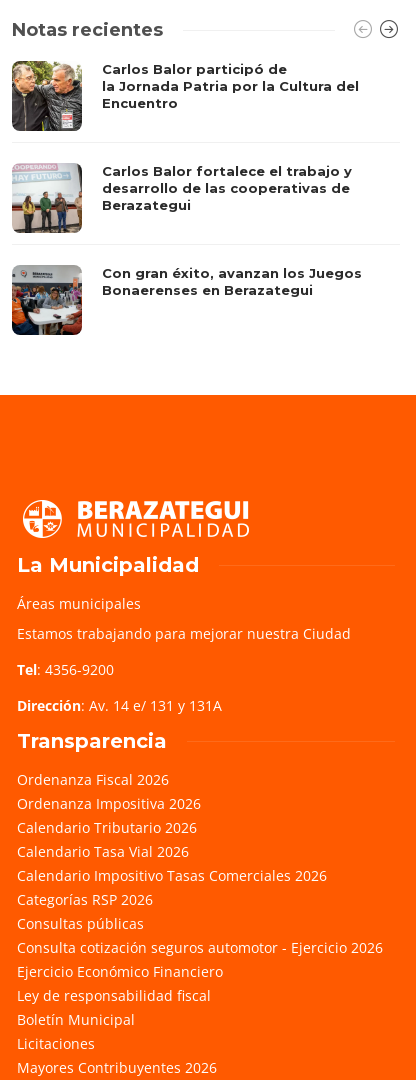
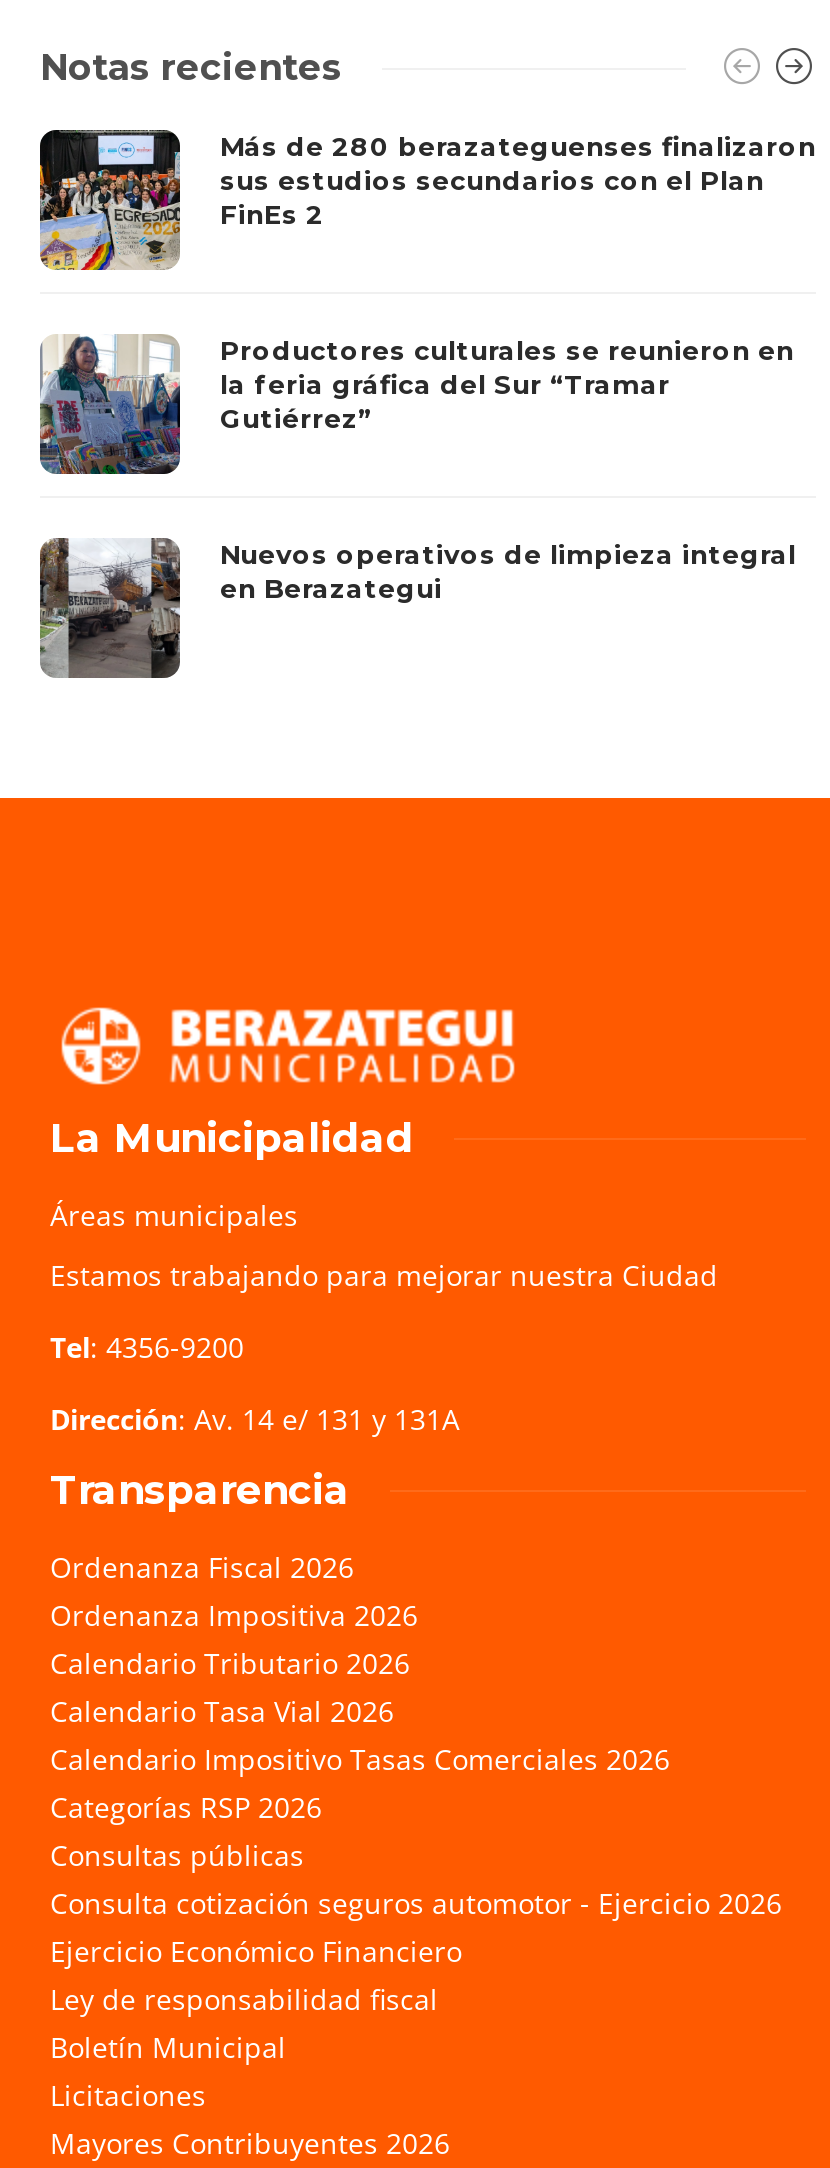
[11,61,359,132] [image] | Carlos Balor participó de | la Jornada Patria por la Cultura del | Encuentro -> [38,128,816,272] [image] | Más de 280 berazateguenses finalizaron | sus estudios secundarios con el Plan | FinEs 2
[13,163,352,234] [image] | Carlos Balor fortalece el trabajo y | desarrollo de las cooperativas de | Berazategui -> [40,333,794,476] [image] | Productores culturales se reunieron en | la feria gráfica del Sur “Tramar | Gutiérrez”
[11,265,362,336] [image] | Con gran éxito, avanzan los Juegos | Bonaerenses en Berazategui -> [38,537,796,680] [image] | Nuevos operativos de limpieza integral | en Berazategui

